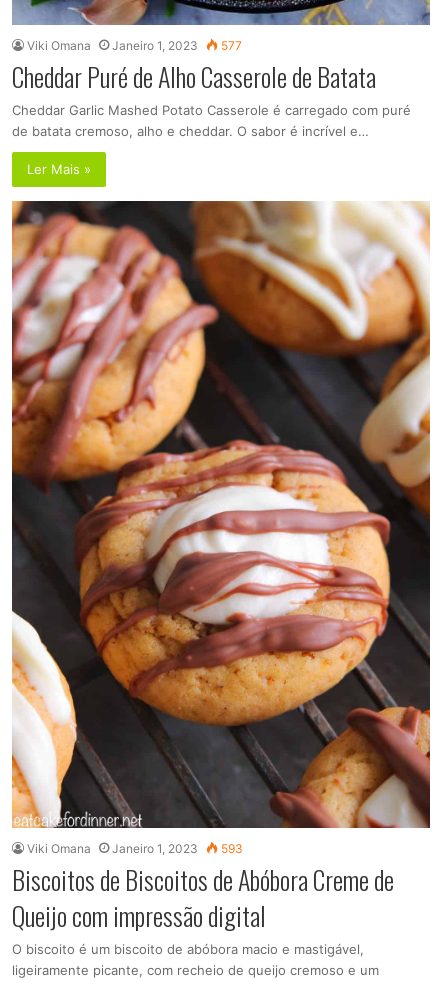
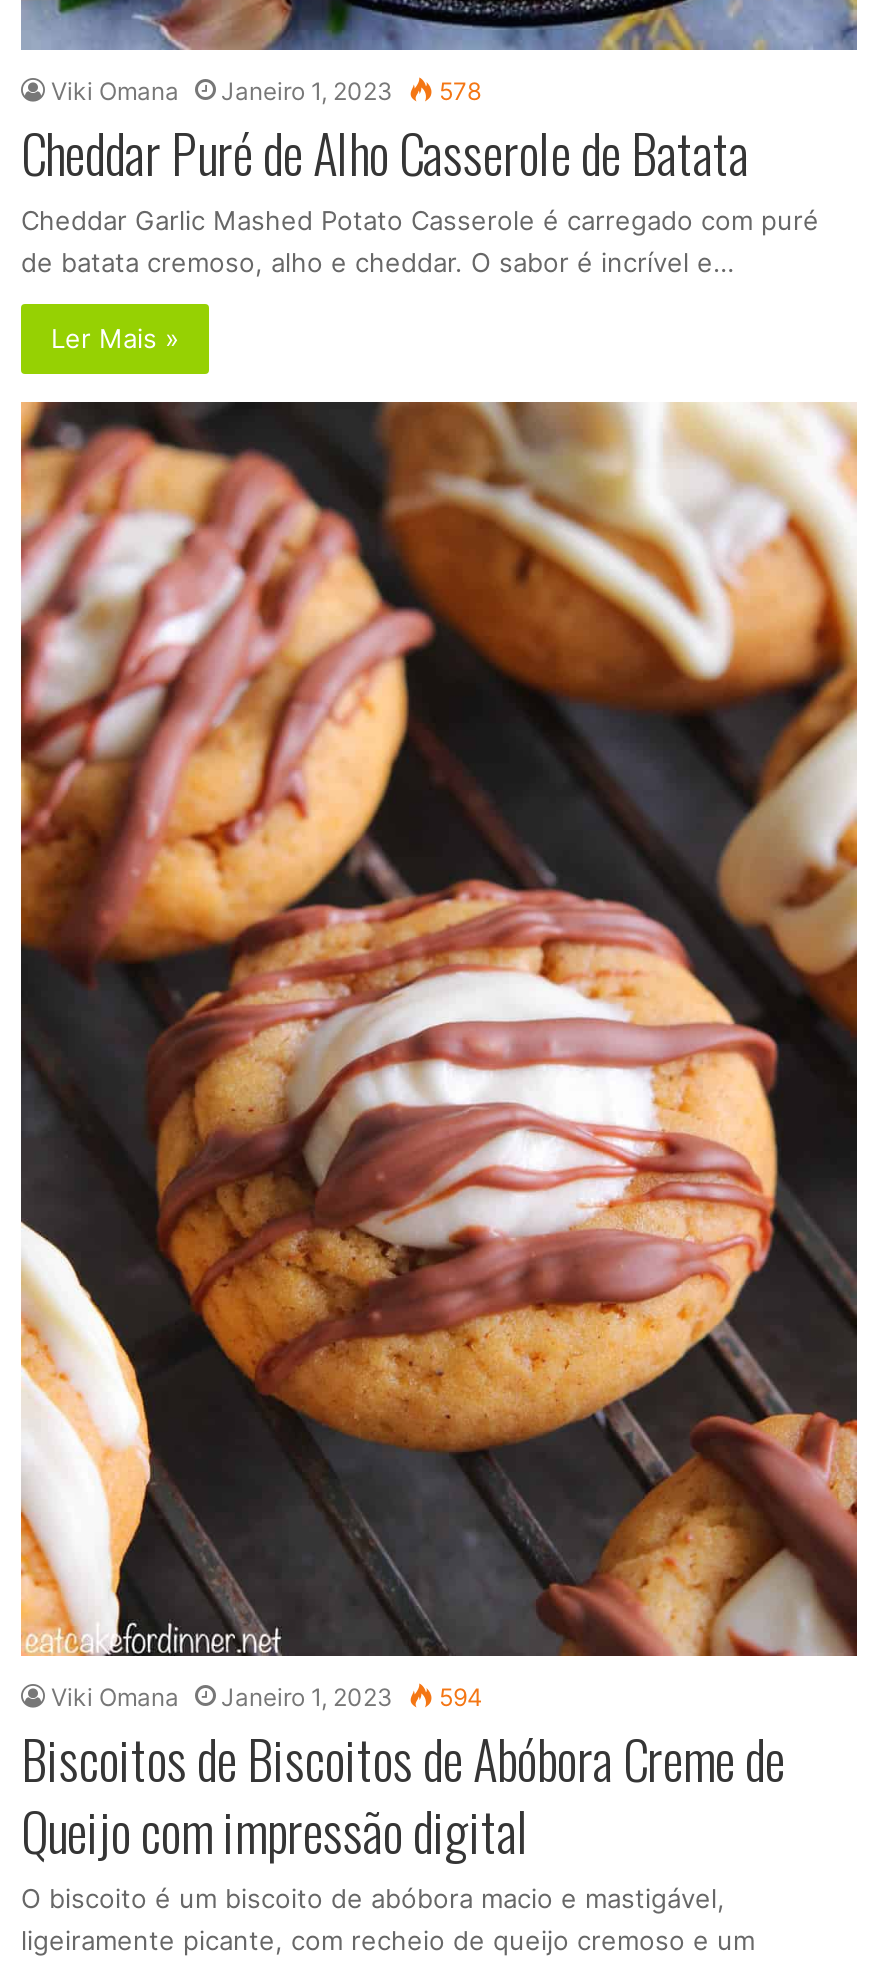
[27,37,242,52] Viki Omana Janeiro 1, 2023 577 -> [51,75,481,105] Viki Omana Janeiro 1, 2023 578
[27,840,243,855] Viki Omana Janeiro 1, 2023 593 -> [51,1681,483,1711] Viki Omana Janeiro 1, 2023 594

